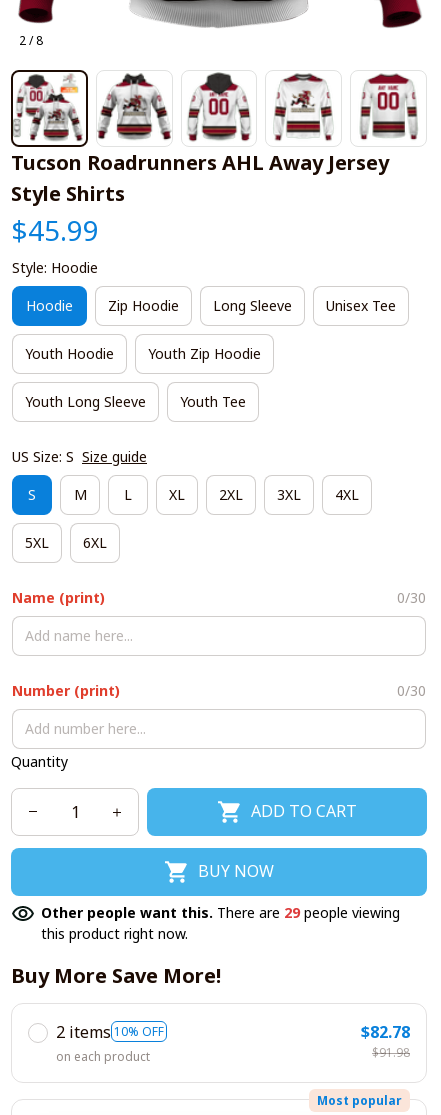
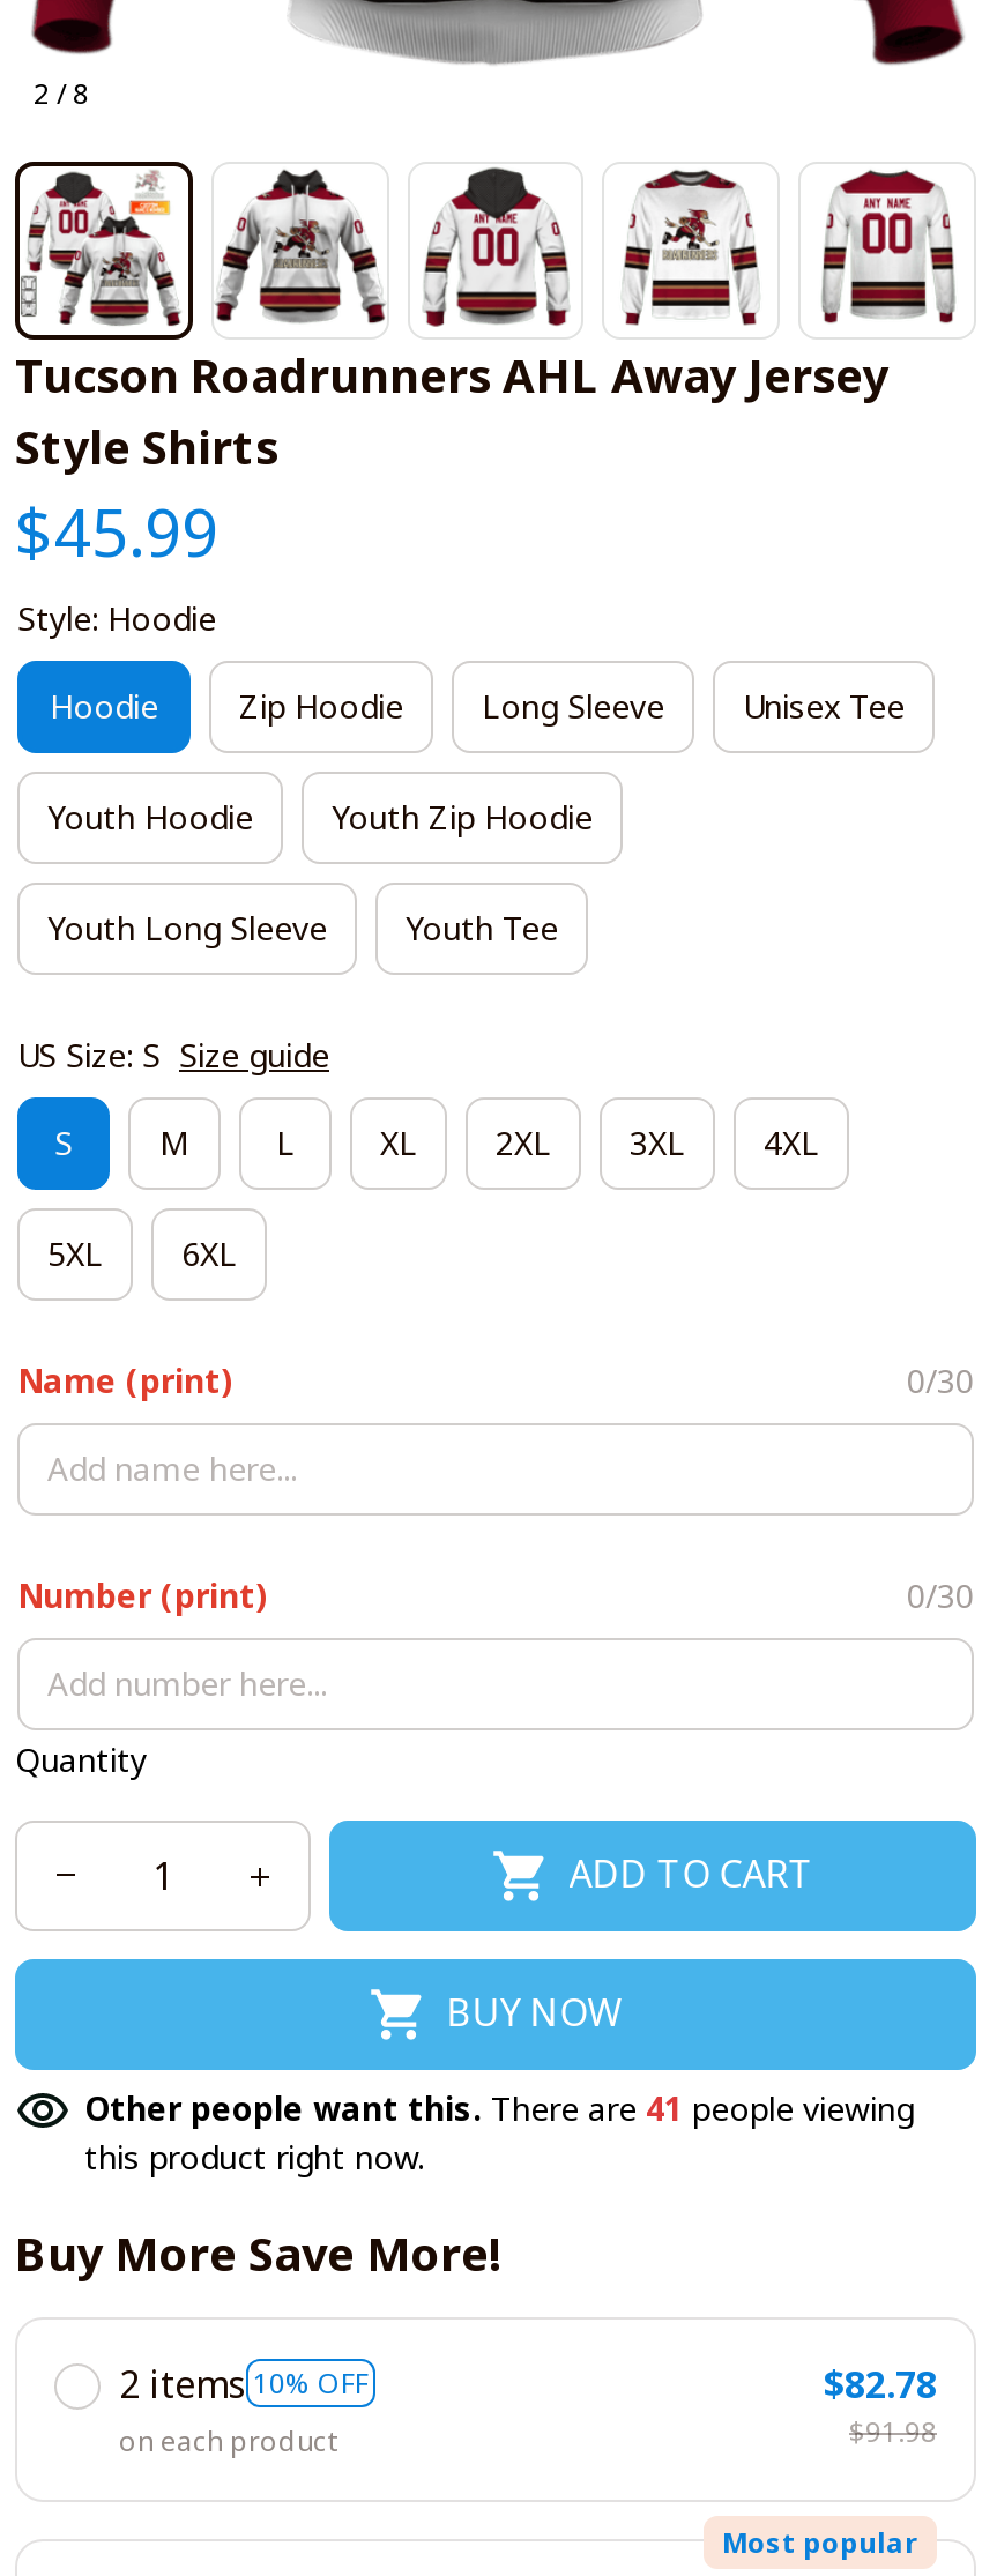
[41,903,400,922] Other people want this. There are 29 people viewing -> [84,2086,914,2130] Other people want this. There are 41 people viewing

